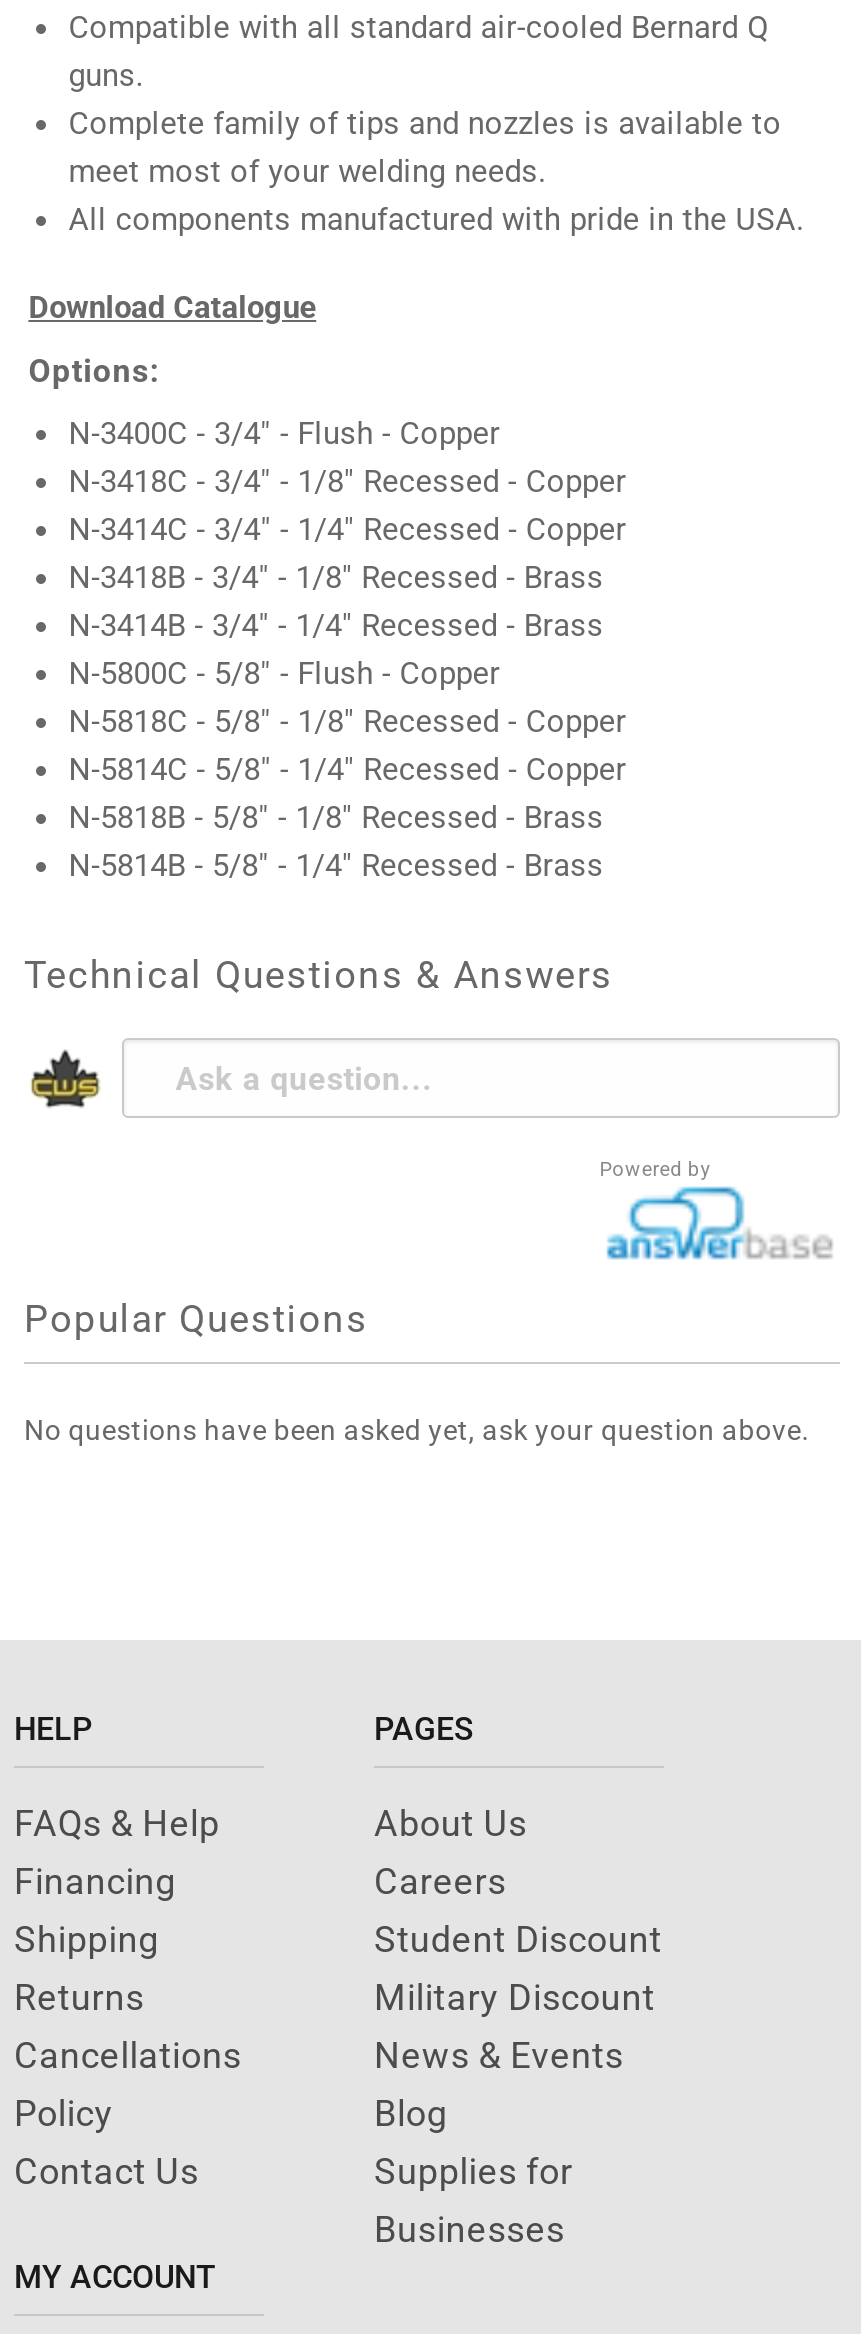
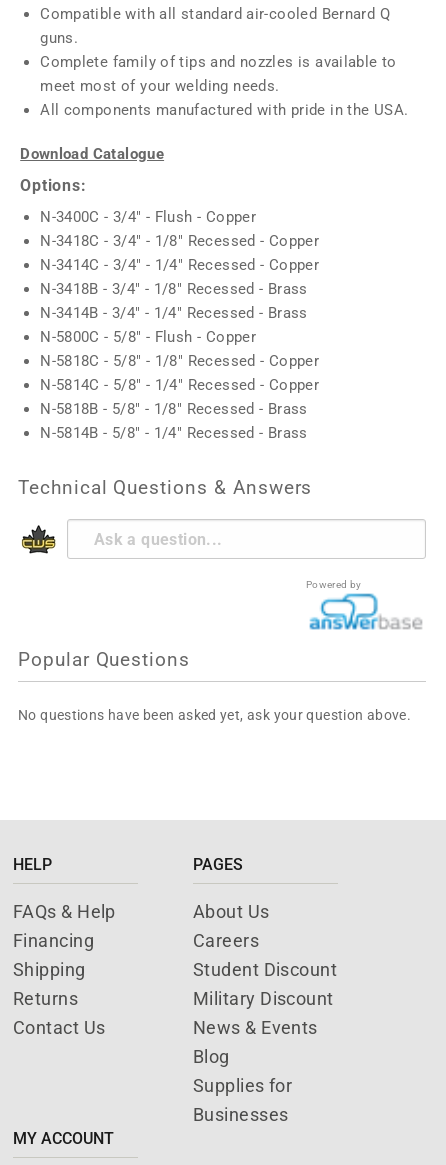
[14,2034,242,2134] Cancellations | Policy -> none
moved [14,2150,199,2192] -> [13,1017,105,1038]: Contact Us

